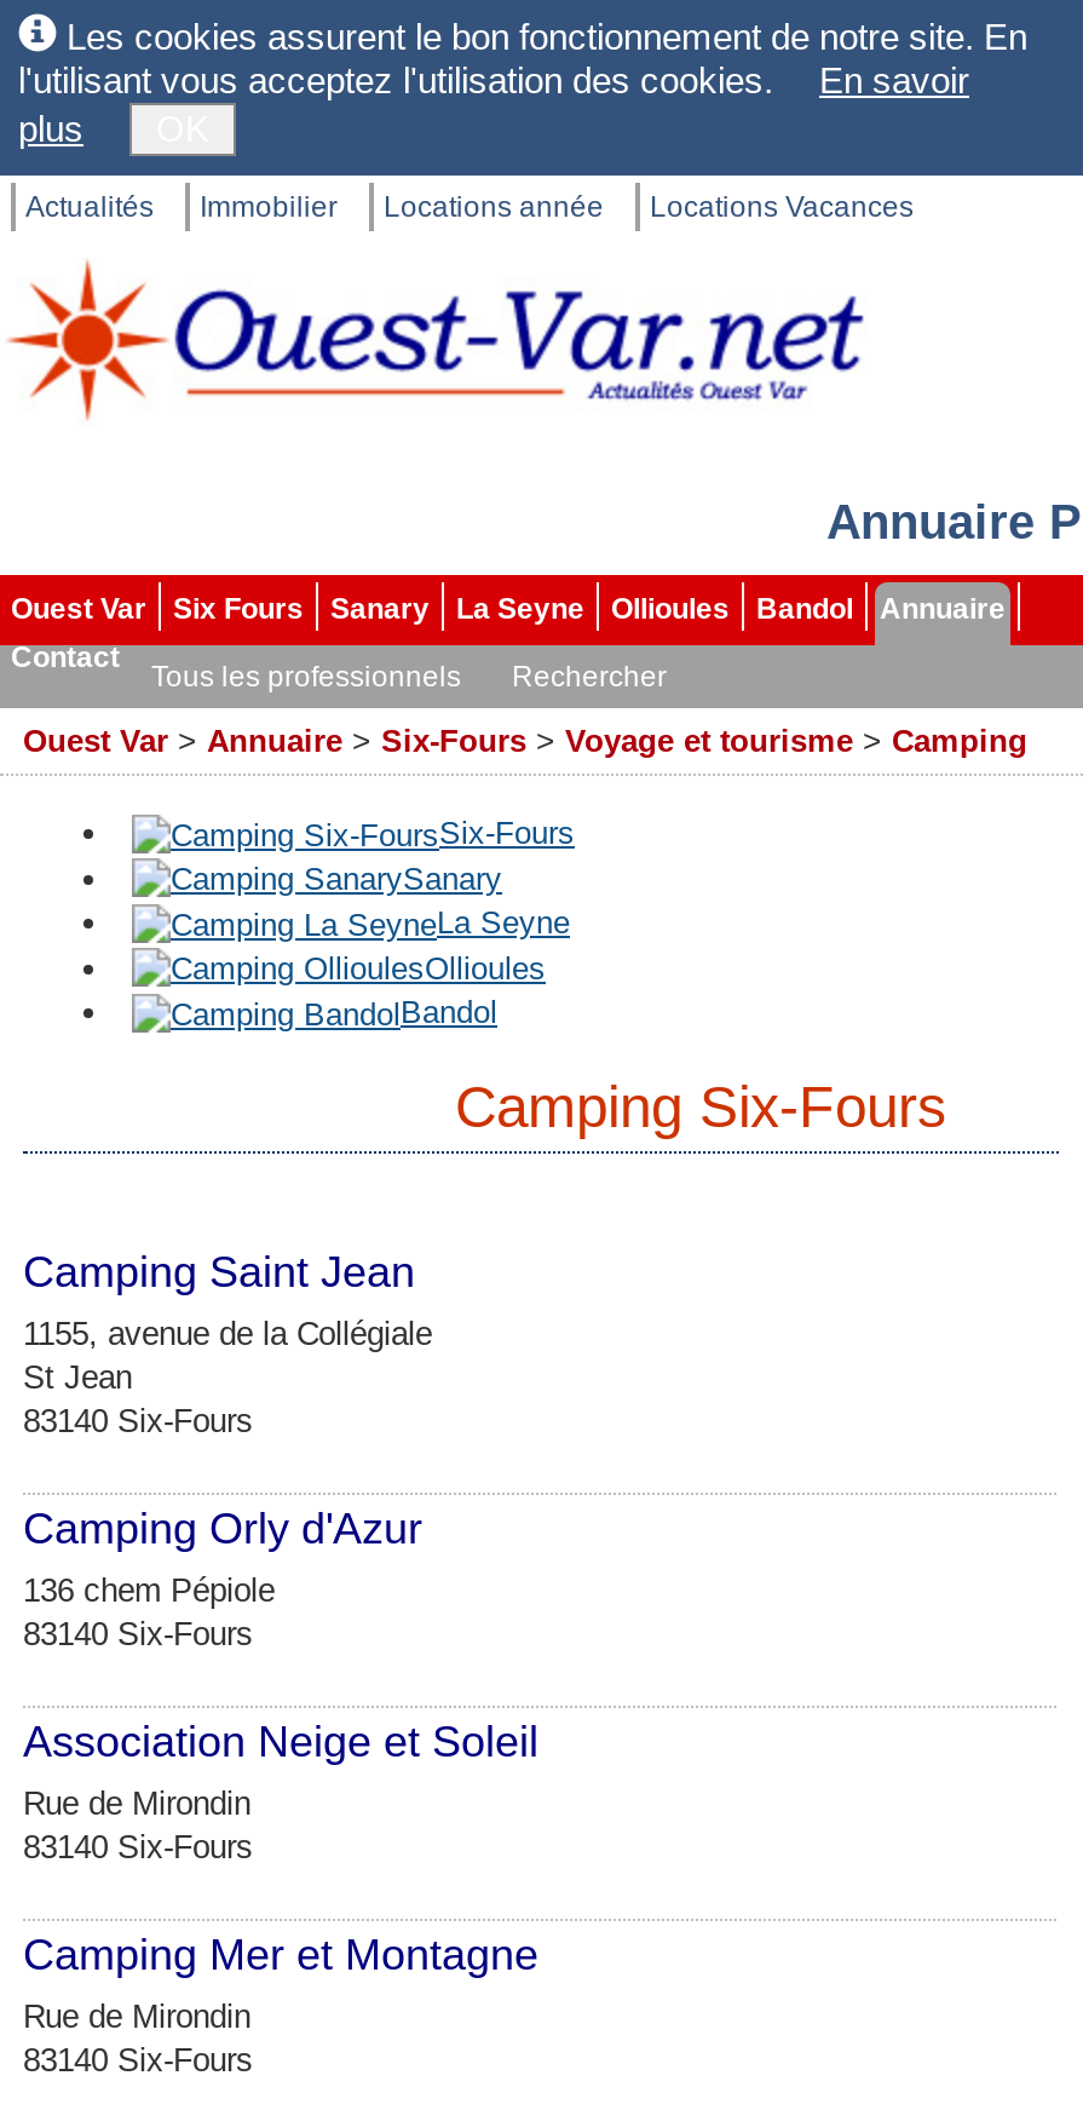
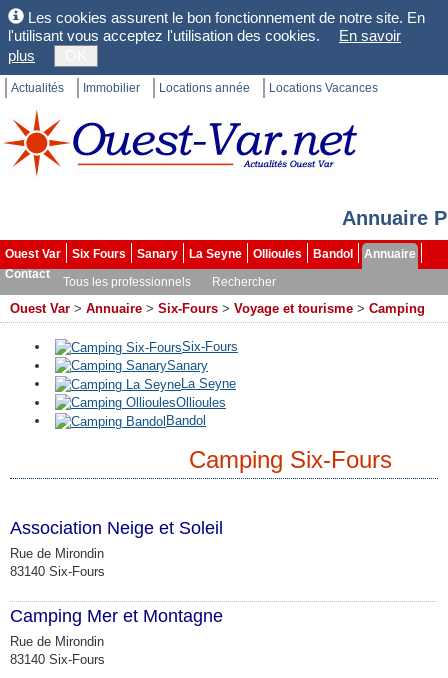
[23,1248,432,1652] Camping Saint Jean | 1155, avenue de la Collégiale | St Jean | 83140 Six-Fours | Camping Orly d'Azur | 136 chem Pépiole | 83140 Six-Fours -> none

